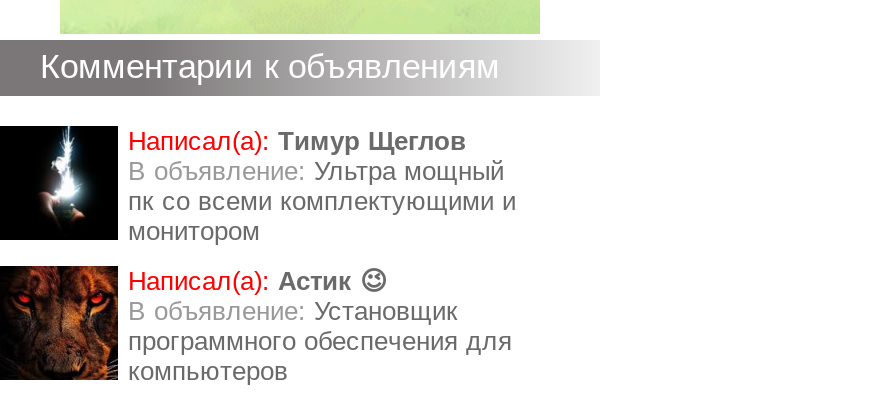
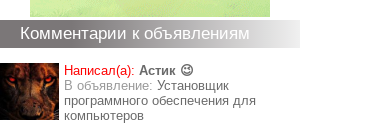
[16,124,516,246] [image] | Написал(а): Тимур Щеглов | В объявление: Ультра мощный | пк со всеми комплектующими и | монитором -> none

